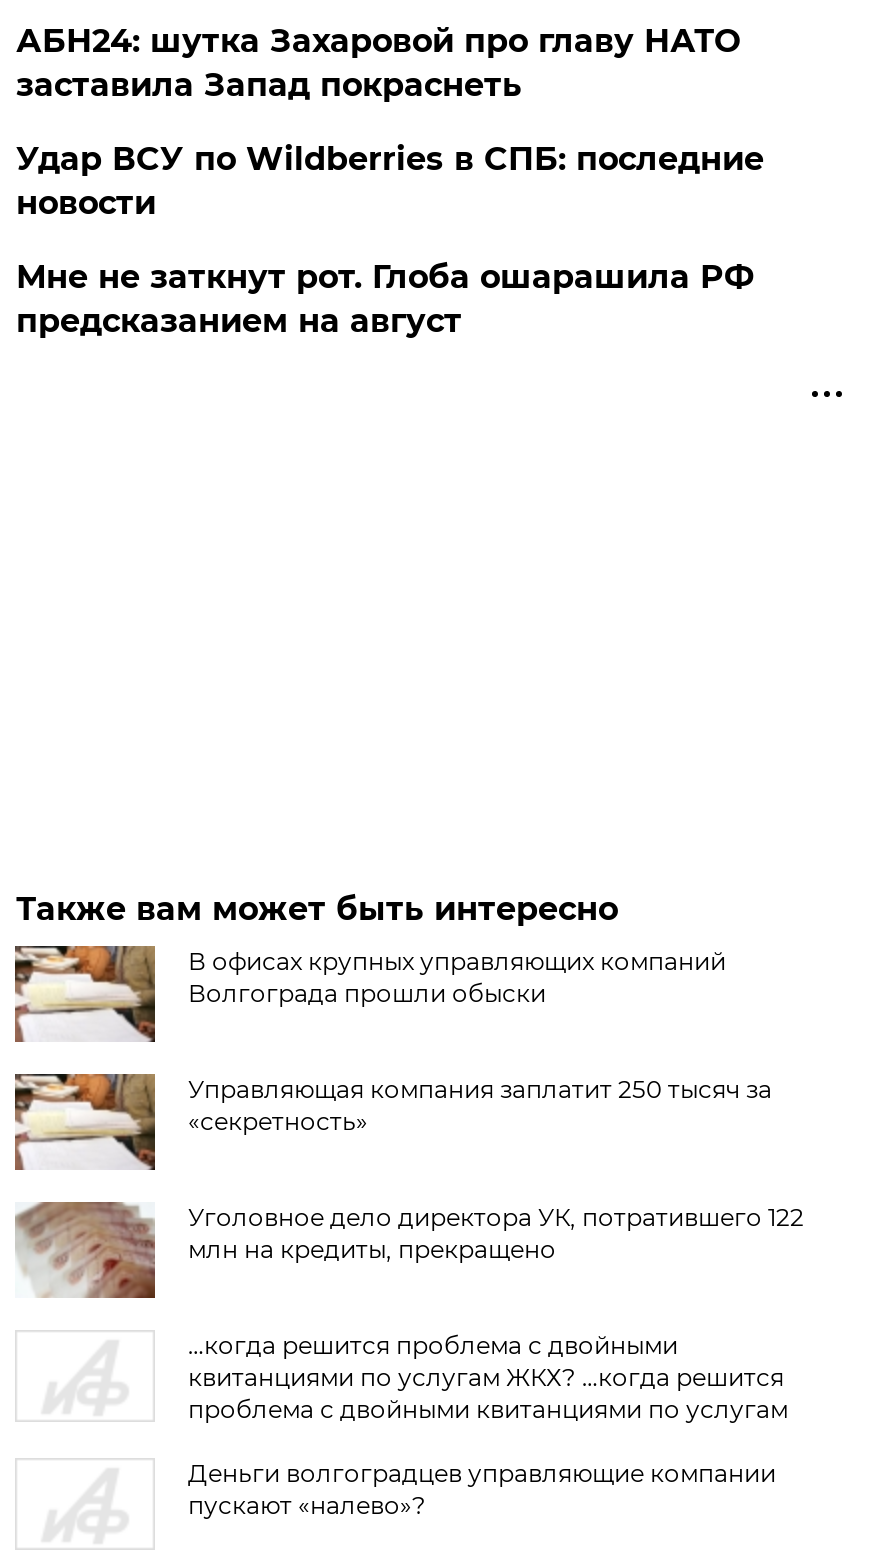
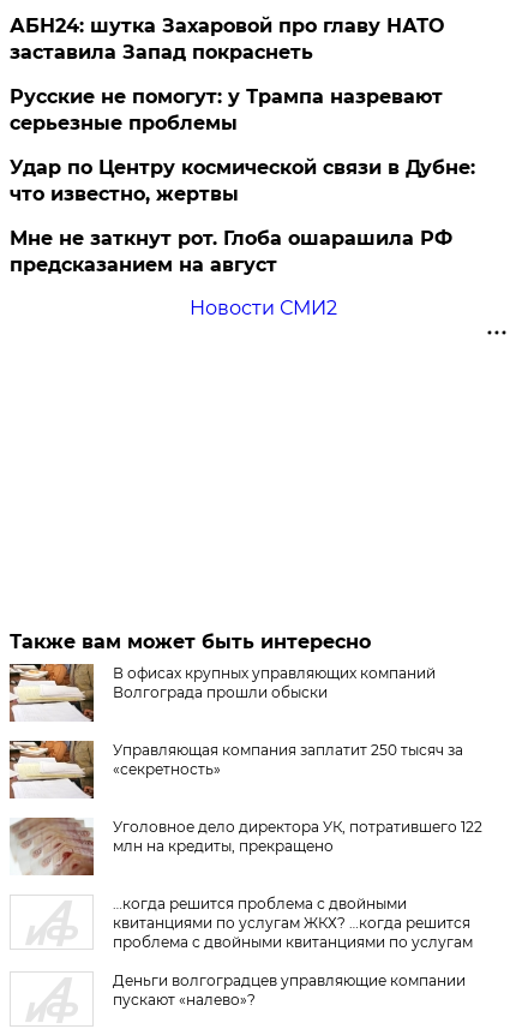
[16,140,764,222] Удар ВСУ по Wildberries в СПБ: последние | новости -> [10,85,476,205] Русские не помогут: у Трампа назревают | серьезные проблемы | Удар по Центру космической связи в Дубне: | что известно, жертвы
none -> [189,296,337,319] Новости СМИ2

